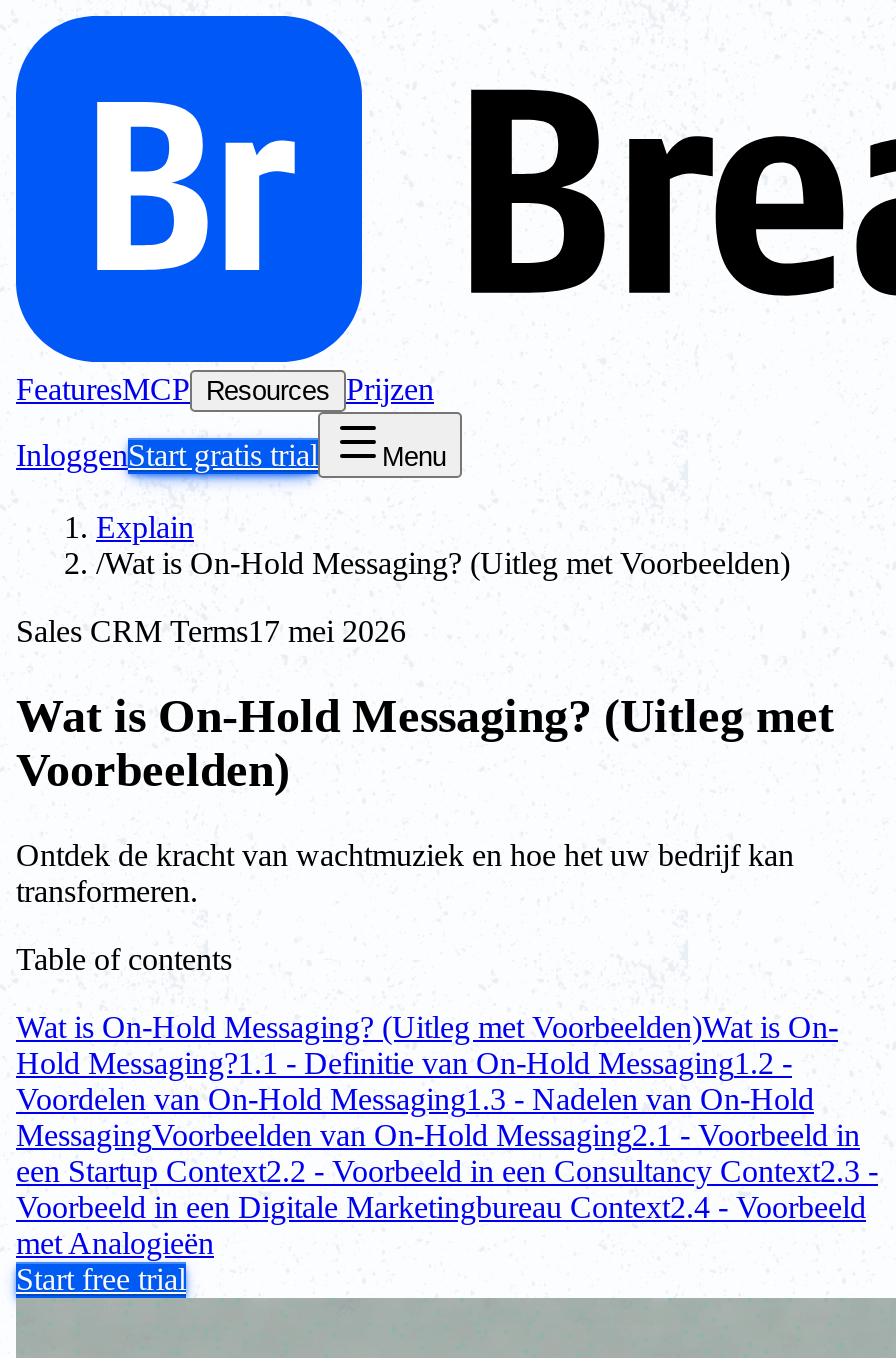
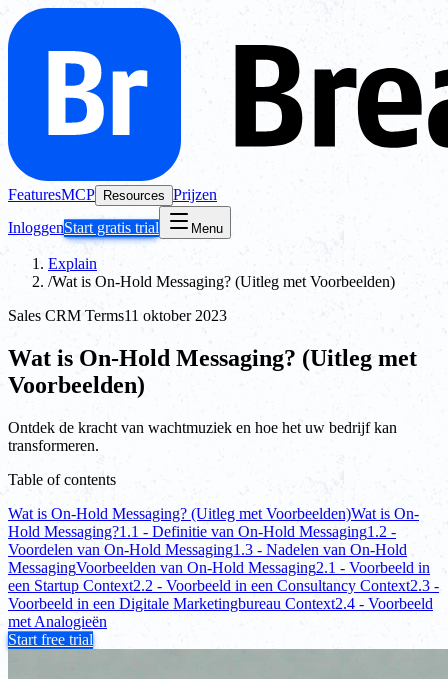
[16,614,406,648] Sales CRM Terms17 mei 2026 -> [8,307,227,324] Sales CRM Terms11 oktober 2023

